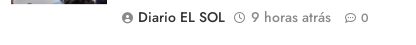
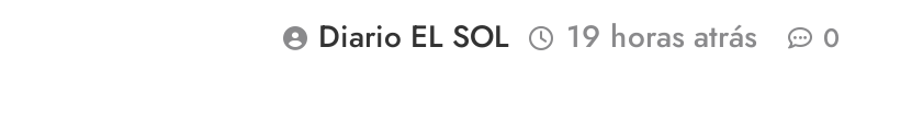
[138,7,369,27] Diario EL SOL 9 horas atrás 0 -> [318,15,841,58] Diario EL SOL 19 horas atrás 0

